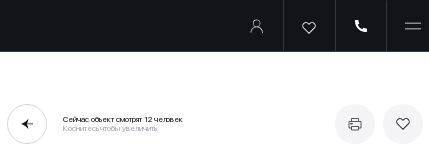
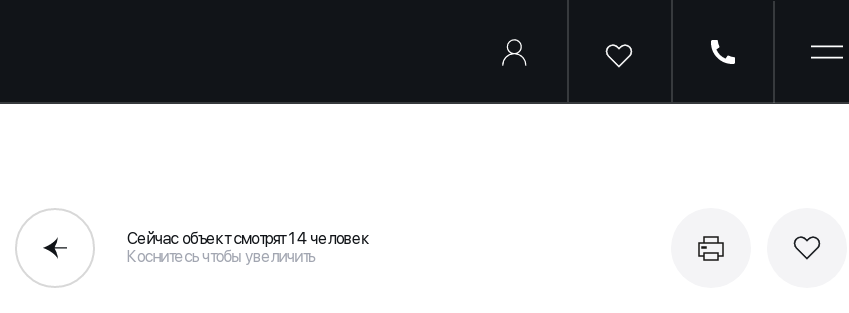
[63,114,183,124] Сейчас объект смотрят12 человек -> [127,228,369,248] Сейчас объект смотрят14 человек

